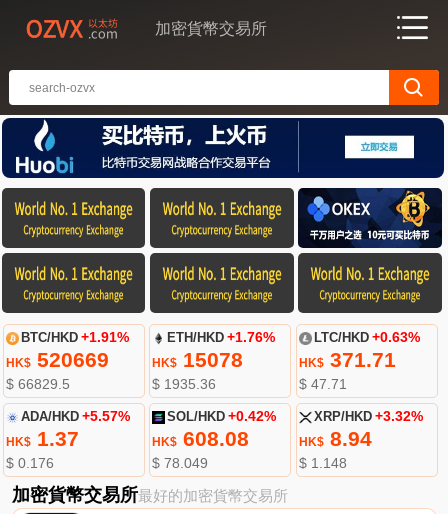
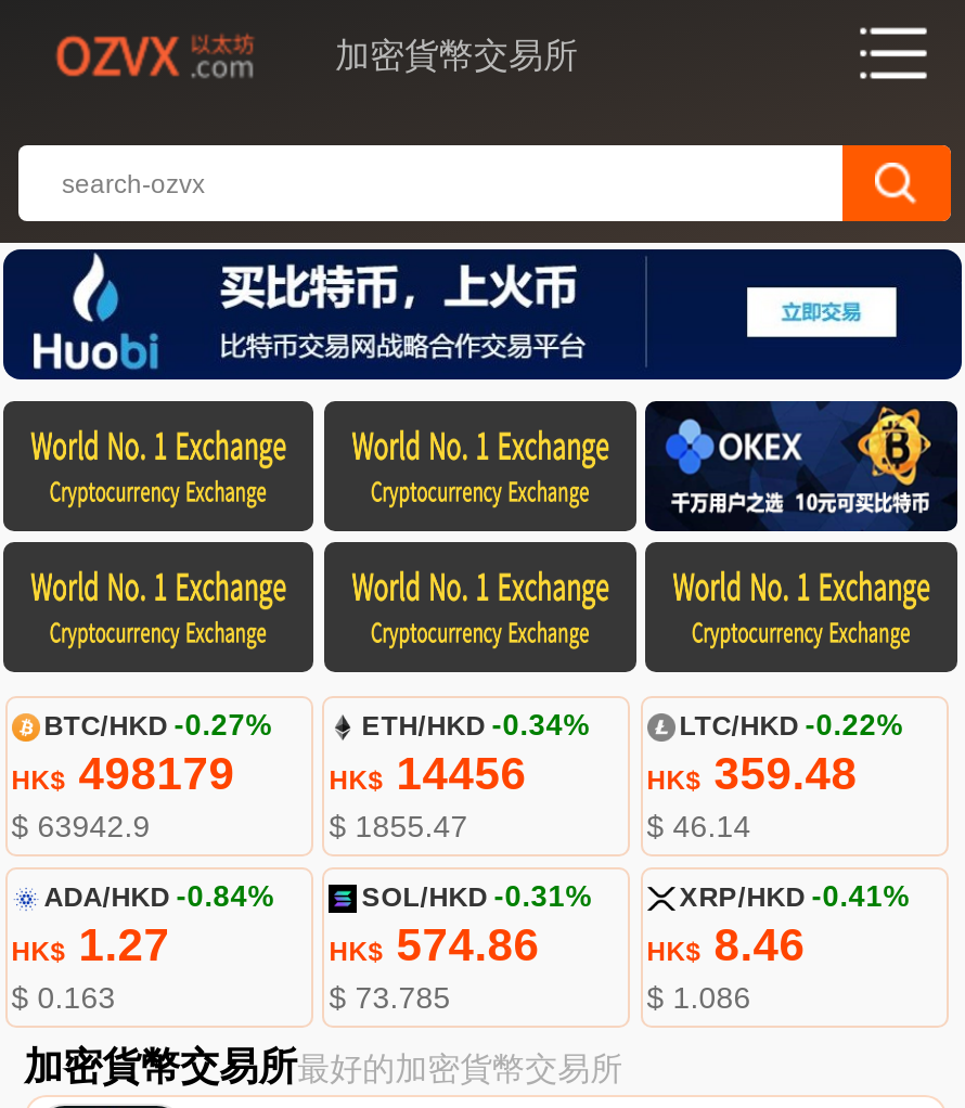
[6,330,129,392] BTC/HKD +1.91% | HK$520669 | $ 66829.5 -> [11,709,272,843] BTC/HKD -0.27% | HK$498179 | $ 63942.9
[152,330,275,392] ETH/HKD +1.76% | HK$15078 | $ 1935.36 -> [329,709,589,843] ETH/HKD -0.34% | HK$14456 | $ 1855.47
[299,330,420,392] LTC/HKD +0.63% | HK$371.71 | $ 47.71 -> [647,709,903,843] LTC/HKD -0.22% | HK$359.48 | $ 46.14
[6,409,130,471] ADA/HKD +5.57% | HK$1.37 | $ 0.176 -> [11,880,274,1015] ADA/HKD -0.84% | HK$1.27 | $ 0.163
[152,409,276,471] SOL/HKD +0.42% | HK$608.08 | $ 78.049 -> [329,880,592,1015] SOL/HKD -0.31% | HK$574.86 | $ 73.785
[299,409,423,471] XRP/HKD +3.32% | HK$8.94 | $ 1.148 -> [647,880,909,1015] XRP/HKD -0.41% | HK$8.46 | $ 1.086

